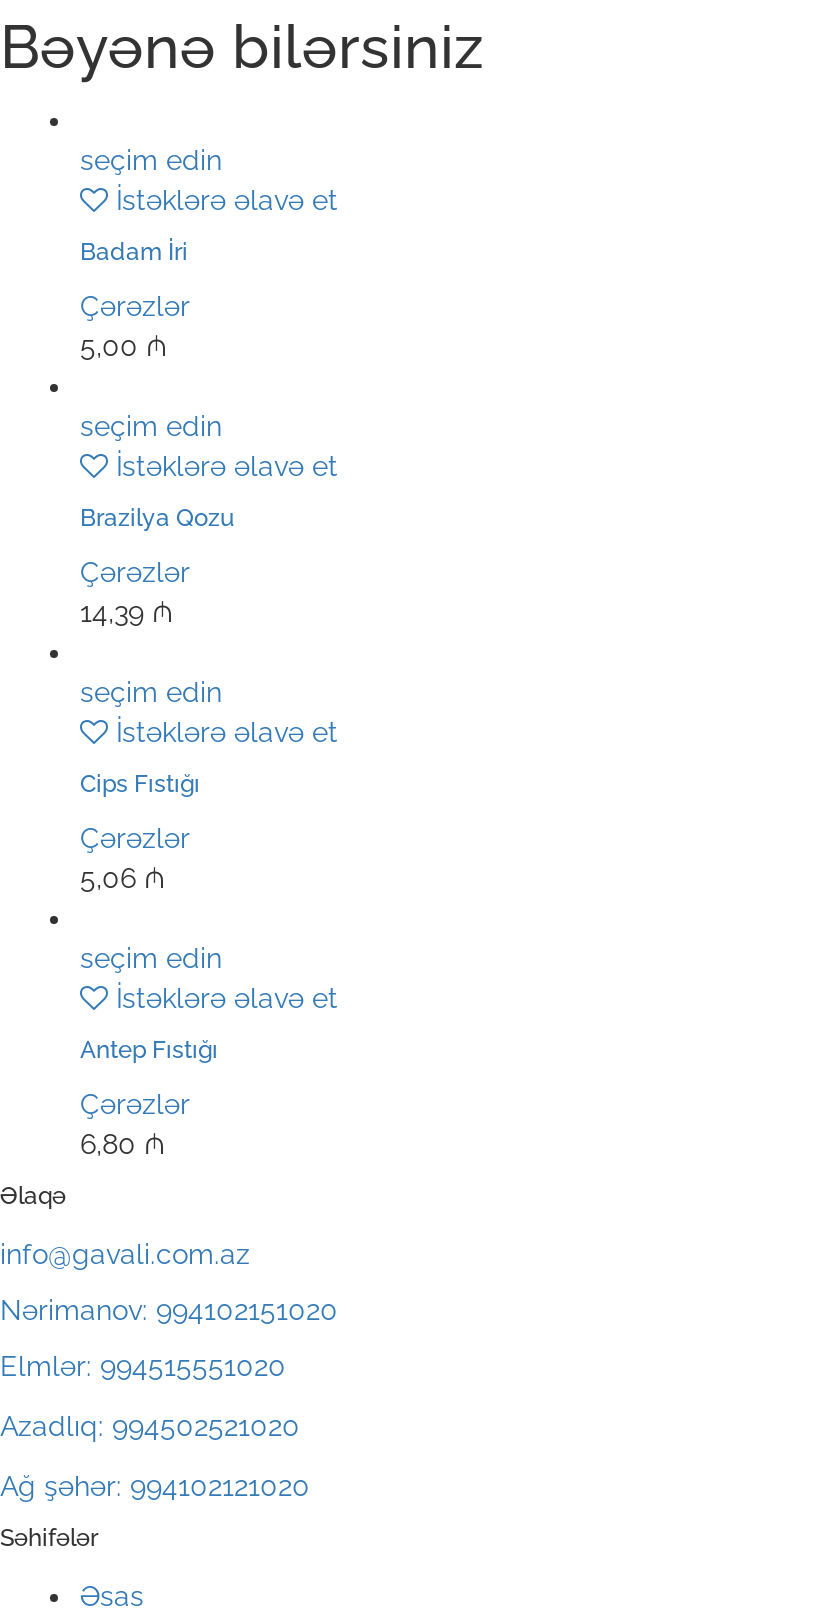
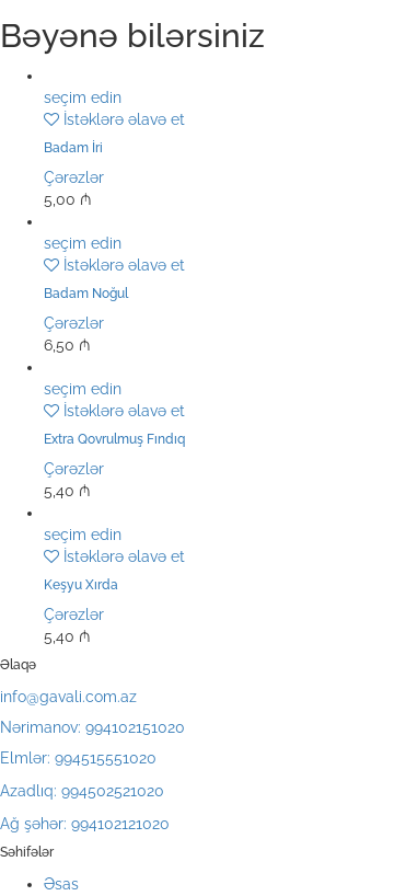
[80,505,234,533] Brazilya Qozu -> [44,286,128,302] Badam Noğul
[80,597,174,629] 14,39 ₼ -> [44,337,91,354] 6,50 ₼
[80,771,200,799] Cips Fıstığı -> [44,432,185,447] Extra Qovrulmuş Fındıq
[80,863,166,895] 5,06 ₼ -> [44,482,91,500] 5,40 ₼
[80,1037,218,1065] Antep Fıstığı -> [44,578,118,593] Keşyu Xırda
[80,1129,166,1161] 6,80 ₼ -> [44,628,91,646] 5,40 ₼

